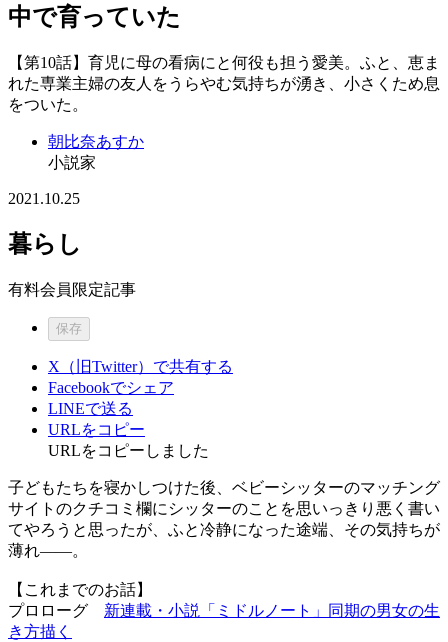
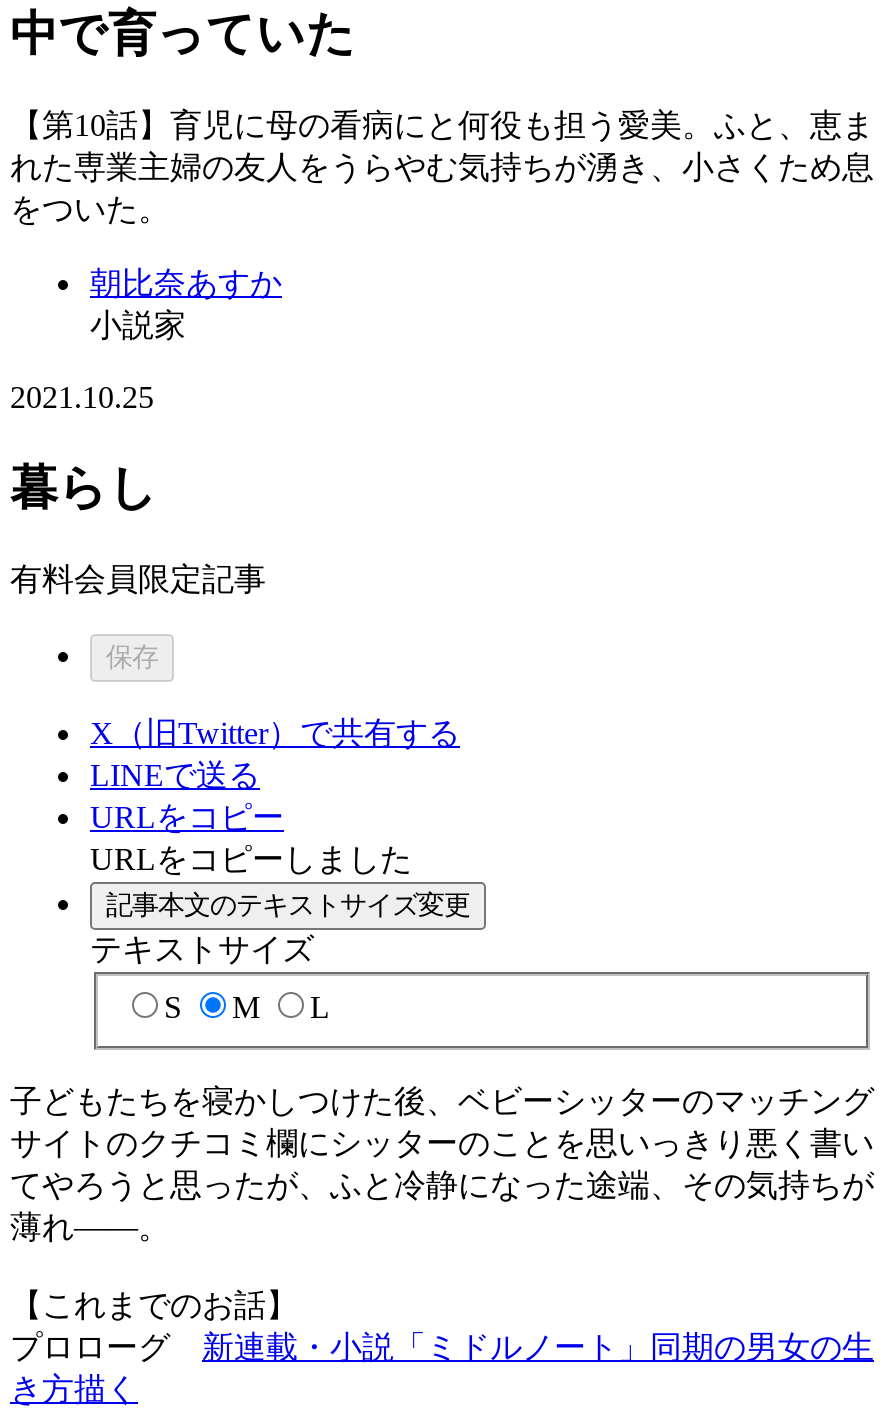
[48,379,174,396] Facebookでシェア -> none
moved [48,400,209,459] -> [90,757,412,875]: LINEで送る | URLをコピー | URLをコピーしました
none -> [90,889,470,1024] 記事本文のテキストサイズ変更 | テキストサイズ | S | M | L

